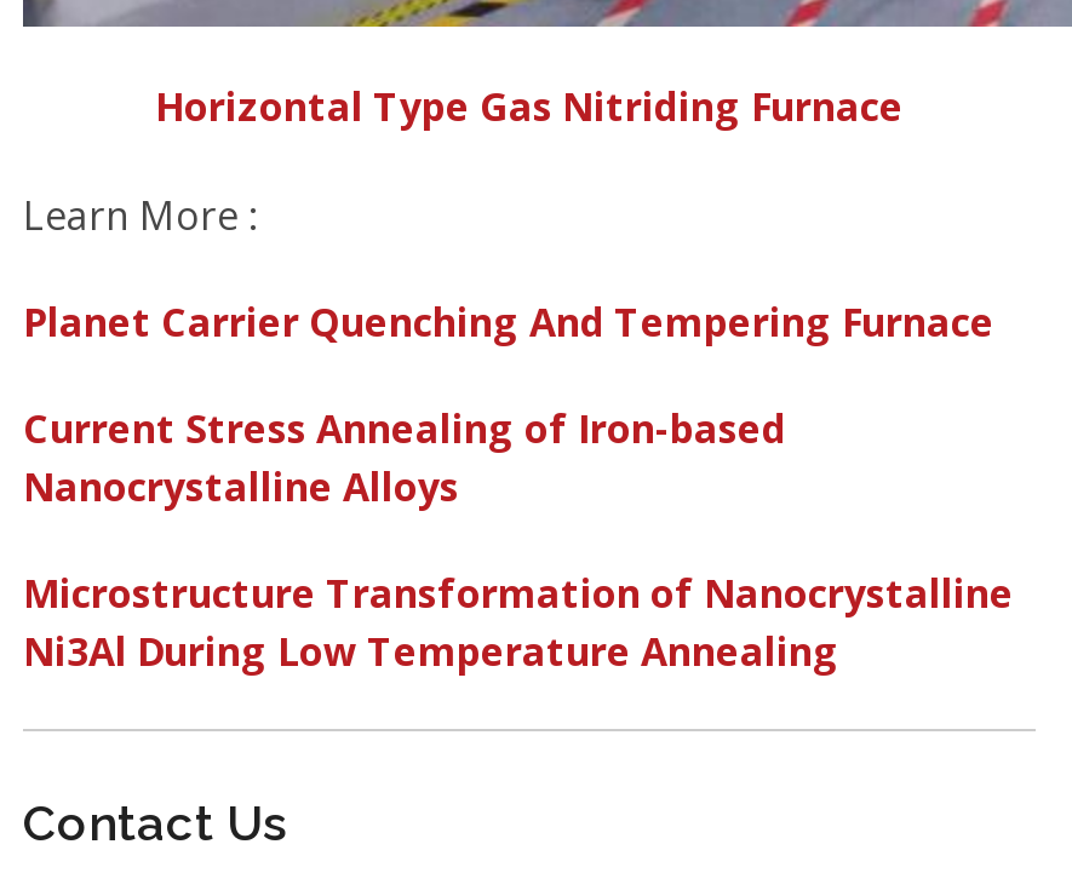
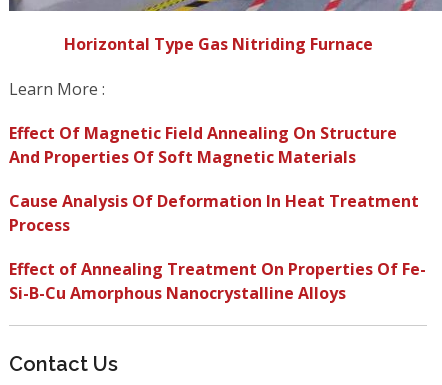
[23,295,994,349] Planet Carrier Quenching And Tempering Furnace -> [9,122,397,168] Effect Of Magnetic Field Annealing On Structure | And Properties Of Soft Magnetic Materials
[23,402,786,513] Current Stress Annealing of Iron-based | Nanocrystalline Alloys -> [9,190,419,236] Cause Analysis Of Deformation In Heat Treatment | Process
[23,567,1014,678] Microstructure Transformation of Nanocrystalline | Ni3Al During Low Temperature Annealing -> [9,258,426,304] Effect of Annealing Treatment On Properties Of Fe- | Si-B-Cu Amorphous Nanocrystalline Alloys

